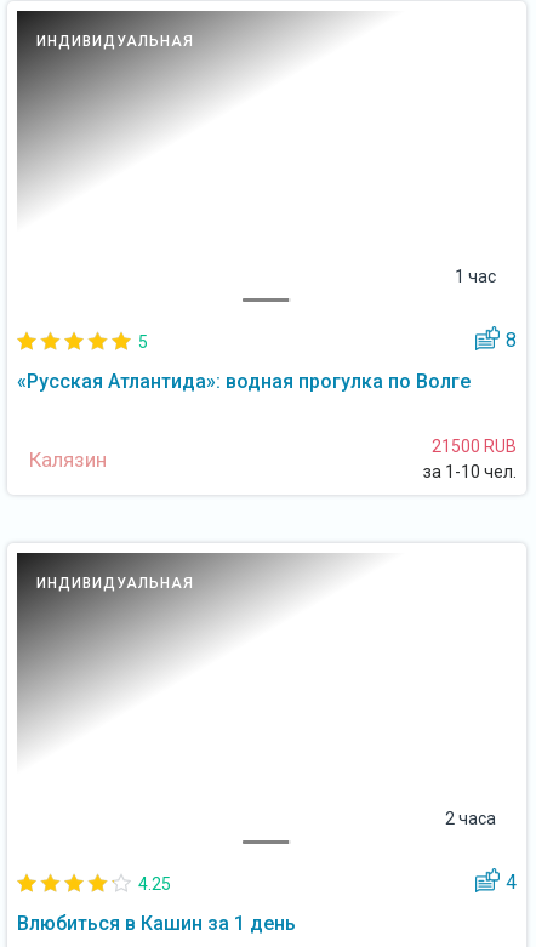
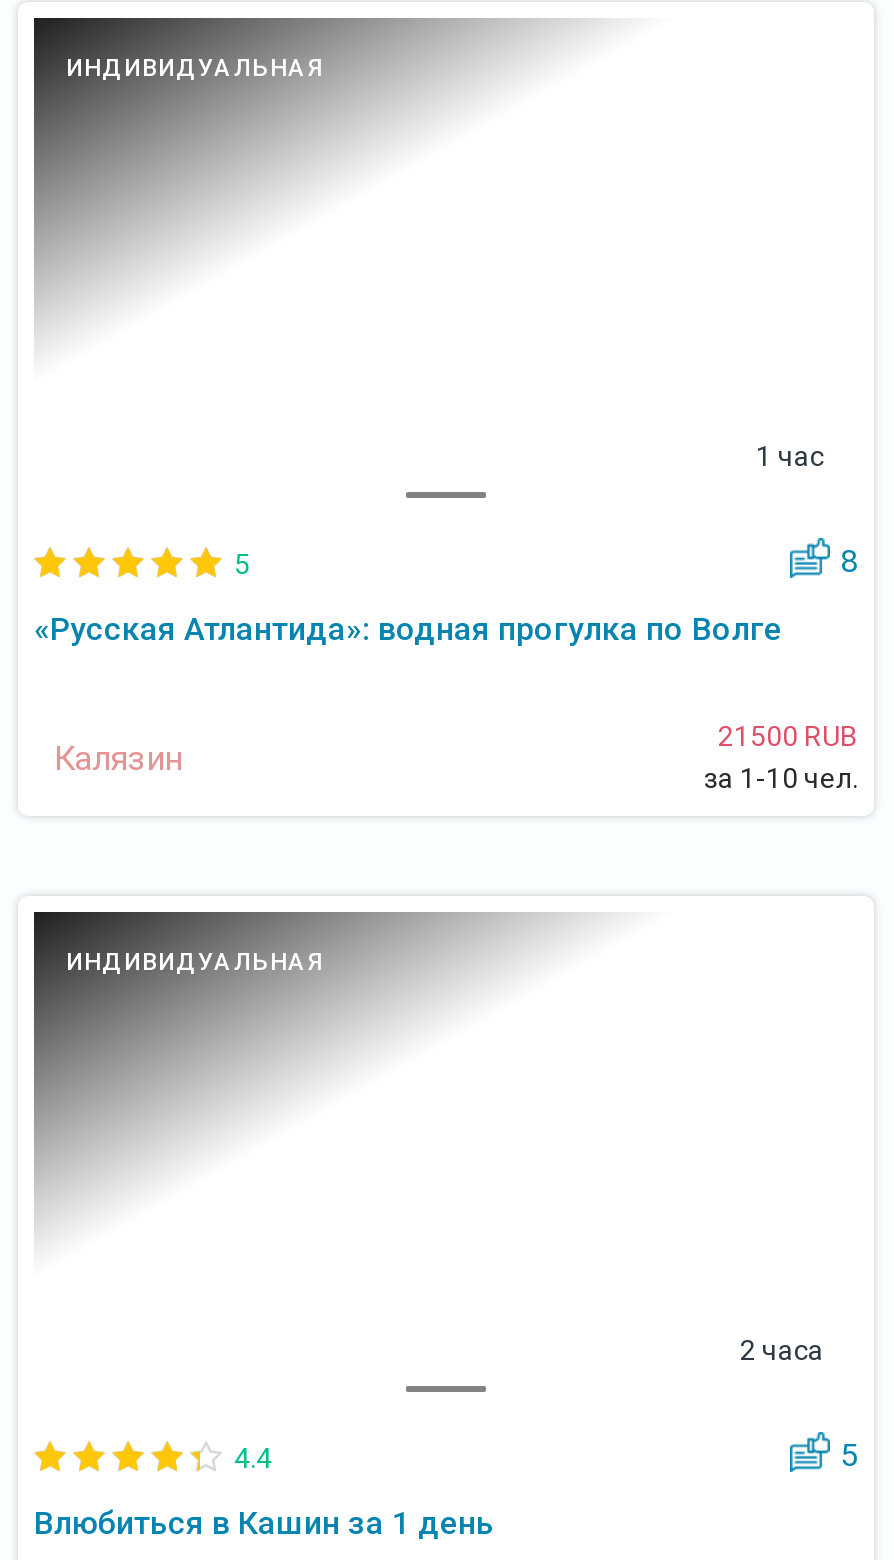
[138,874,171,894] 4.25 -> [234,1442,272,1474] 4.4
[506,871,517,894] 4 -> [840,1436,858,1474] 5

